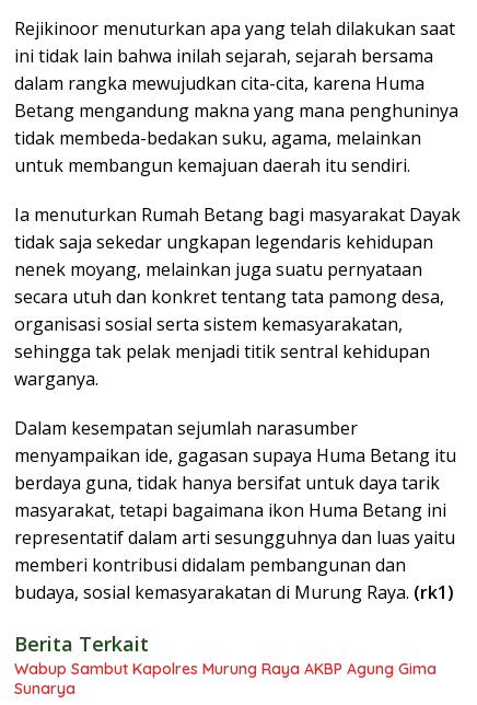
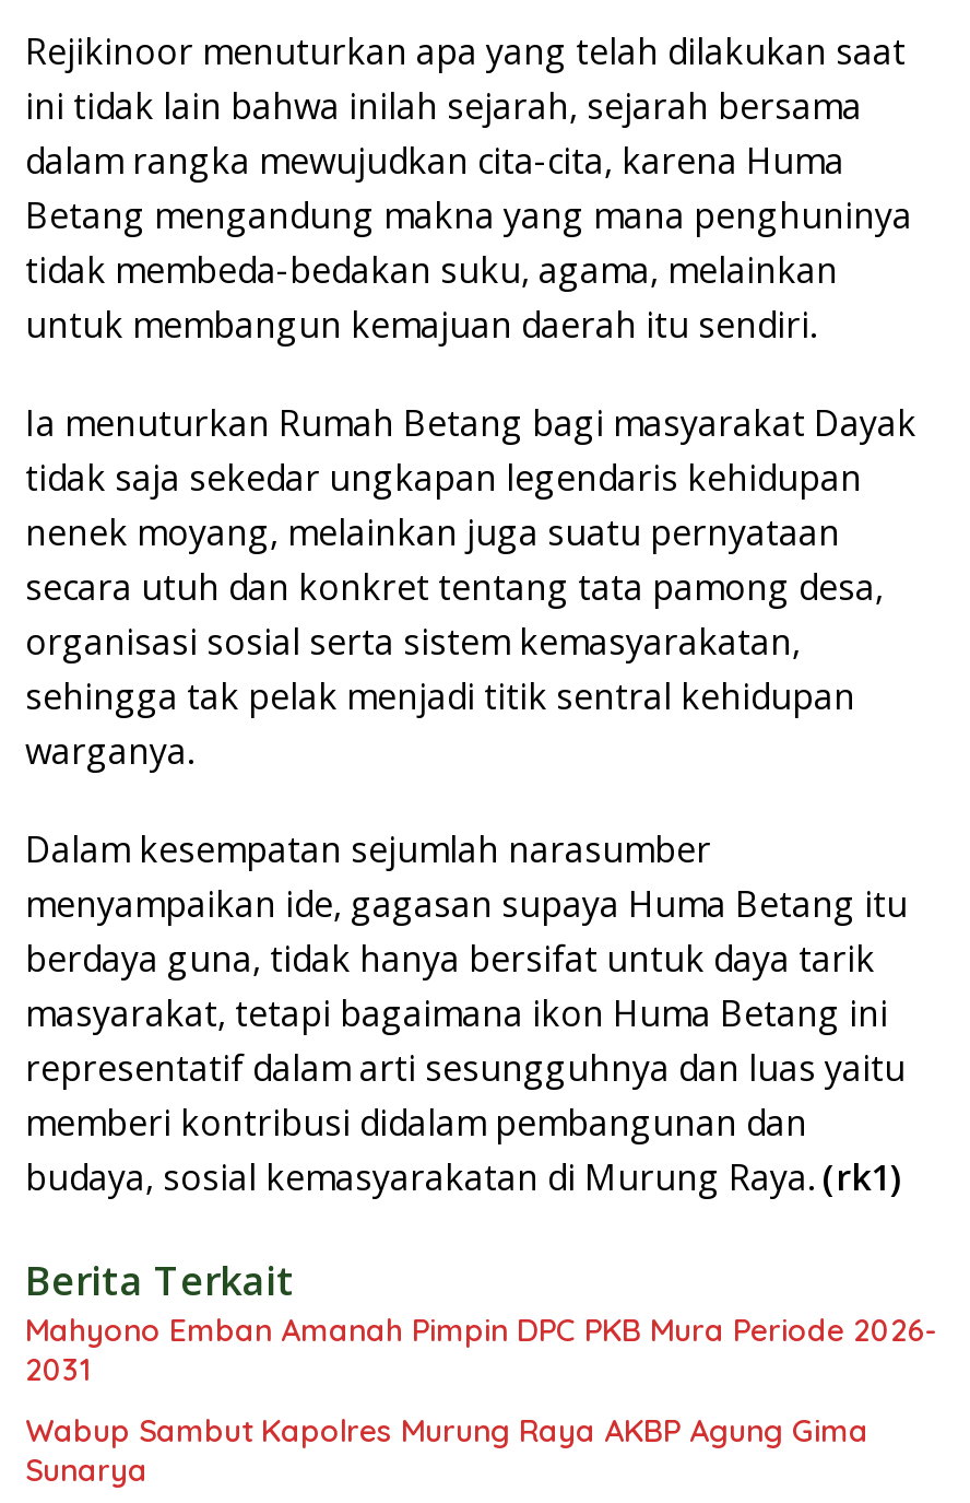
none -> [25,1311,938,1390] Mahyono Emban Amanah Pimpin DPC PKB Mura Periode 2026- | 2031

